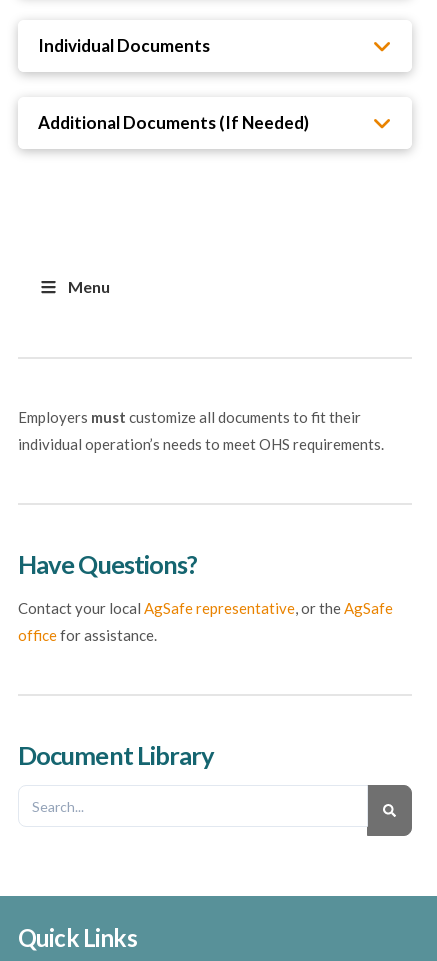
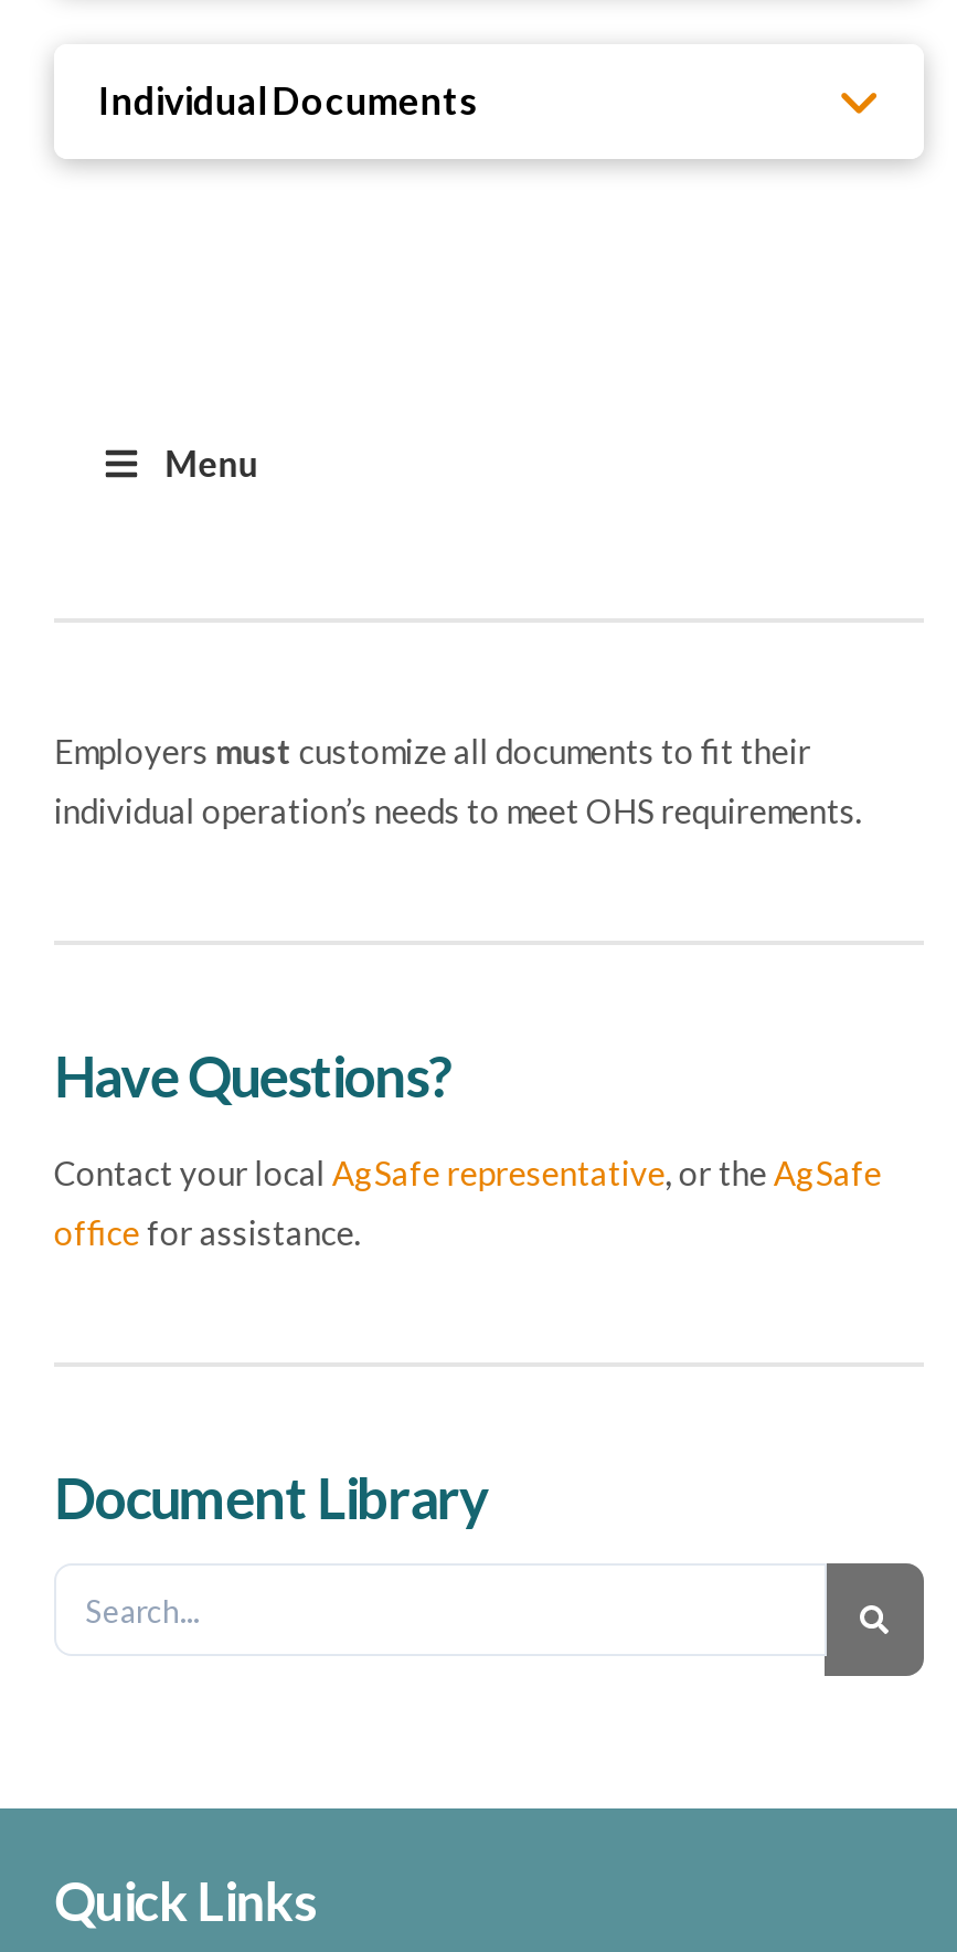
[38,112,309,133] Additional Documents (If Needed) -> none

